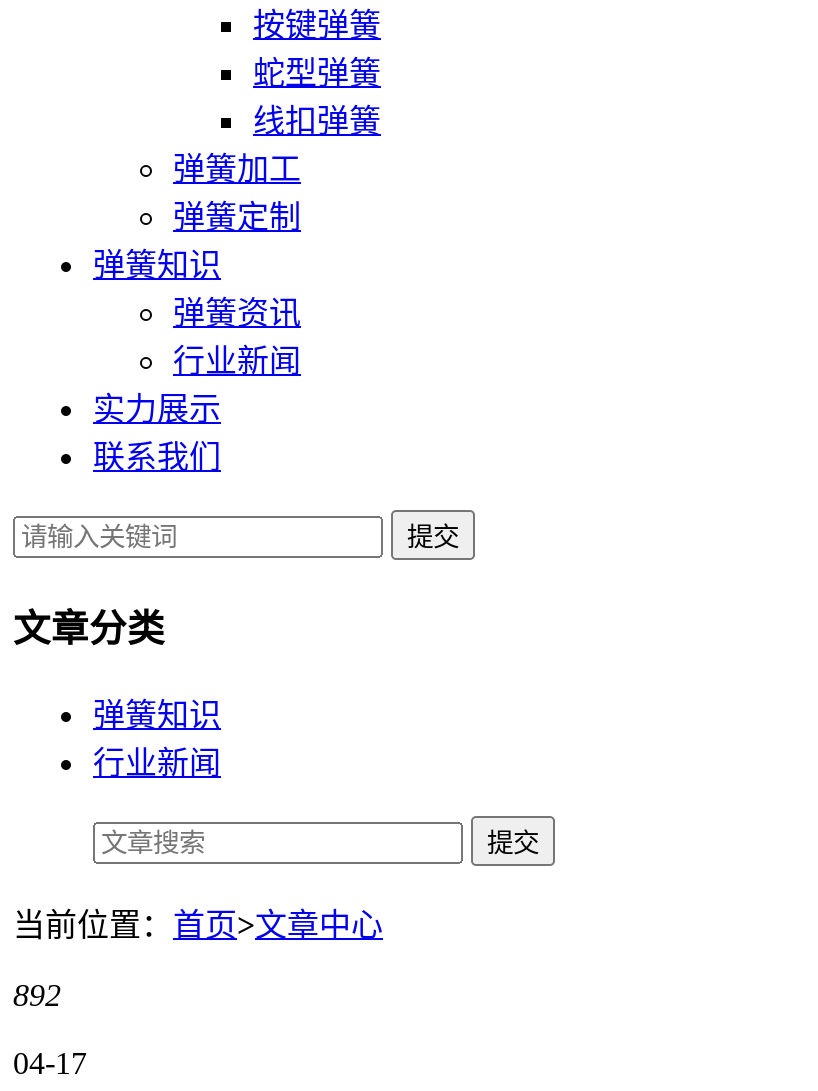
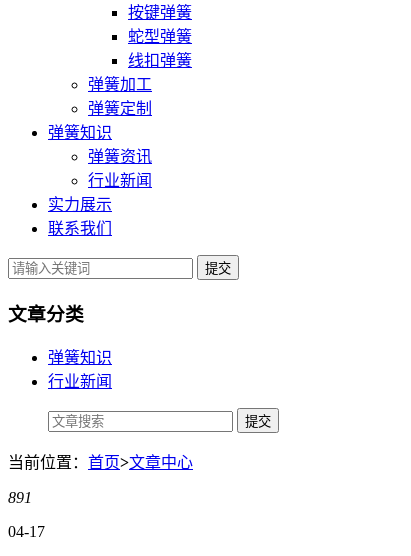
[13,979,61,1013] 892 -> [8,489,32,506] 891

